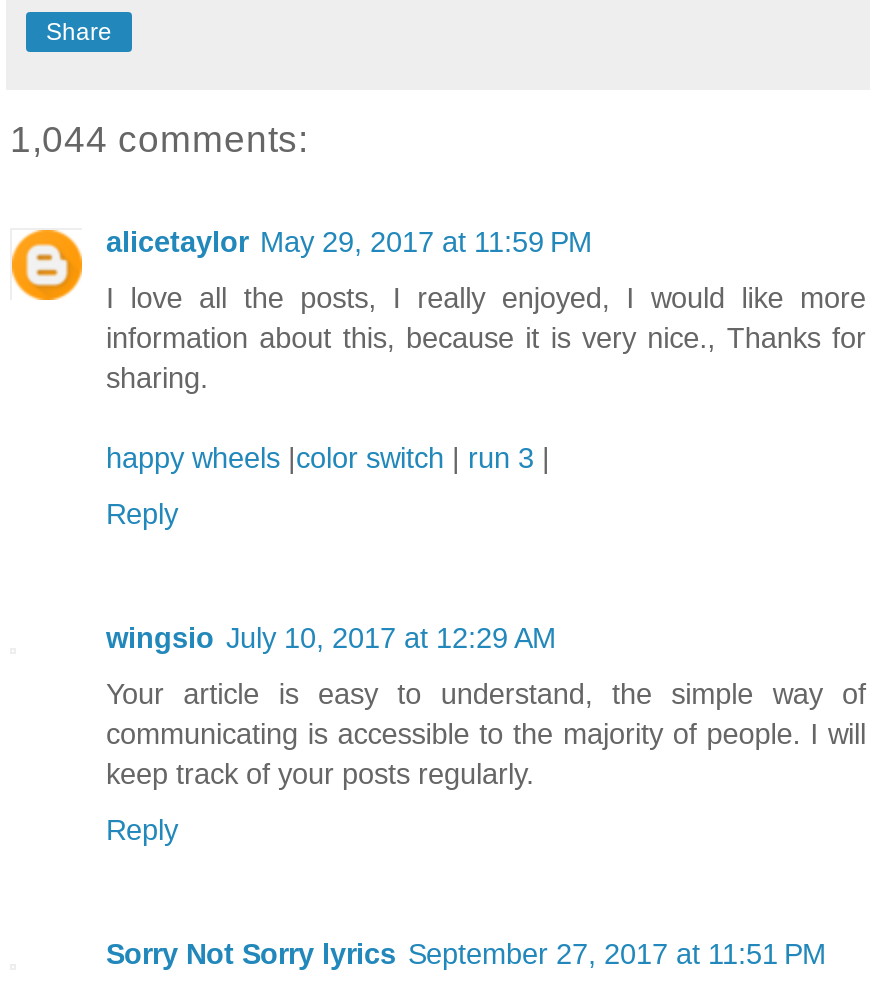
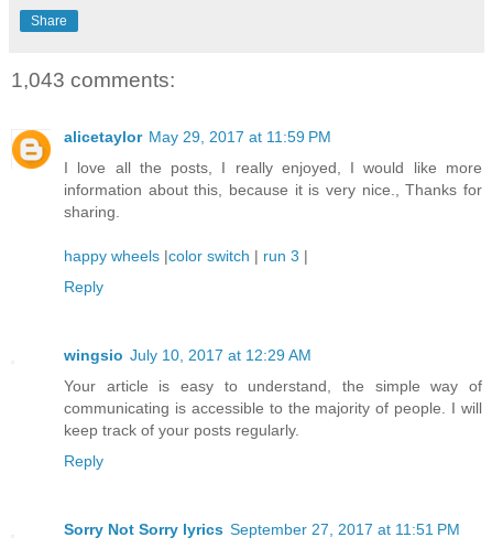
[10,118,308,160] 1,044 comments: -> [11,68,175,91] 1,043 comments:

